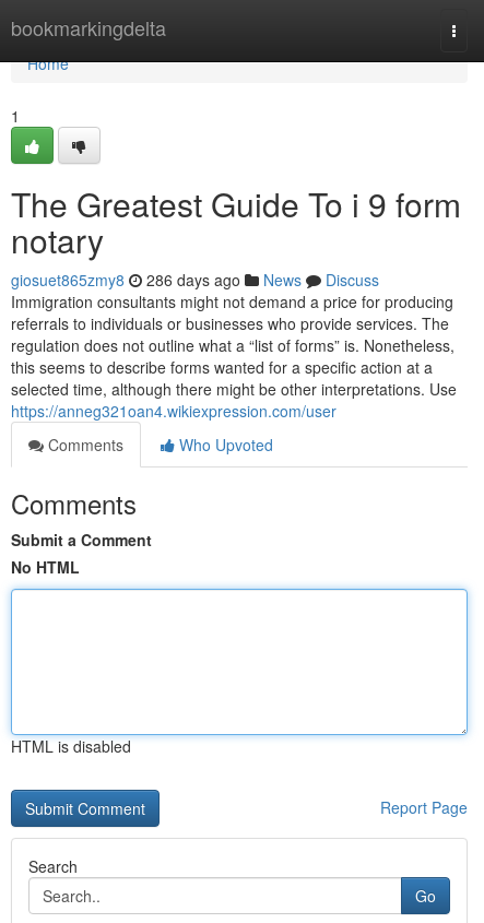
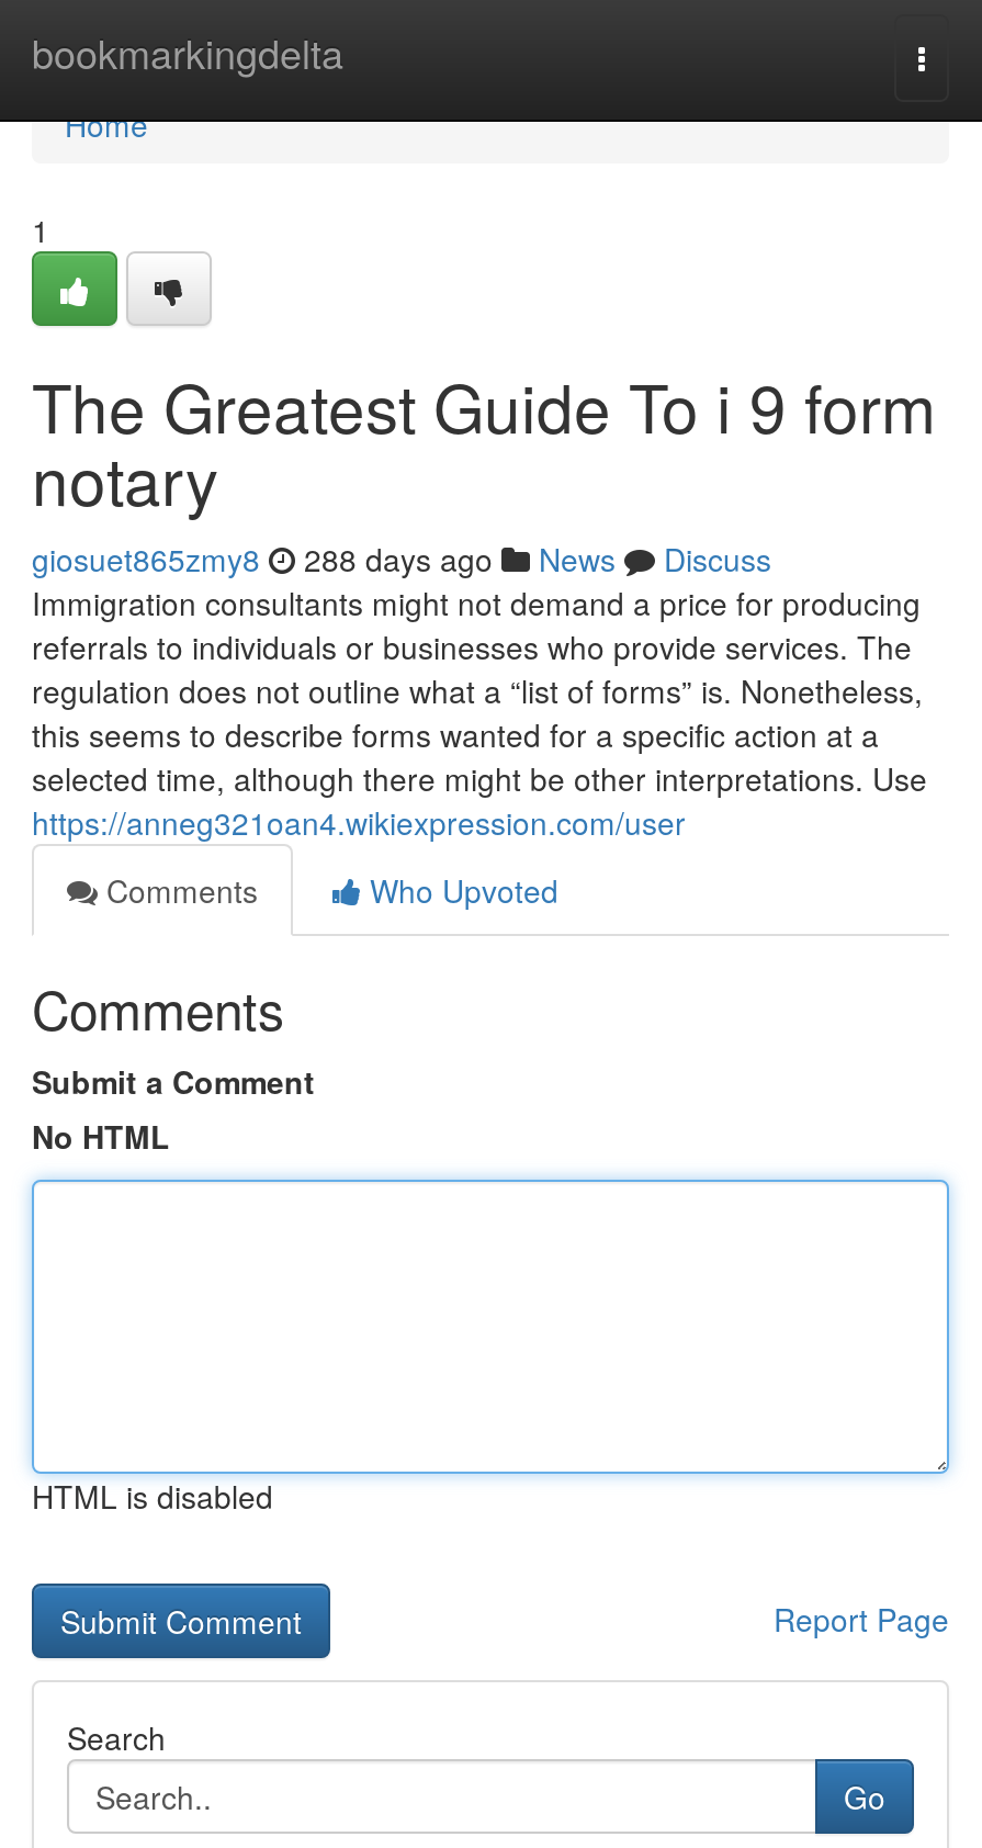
[11,269,379,291] giosuet865zmy8 286 days ago News Discuss -> [32,537,771,581] giosuet865zmy8 288 days ago News Discuss

